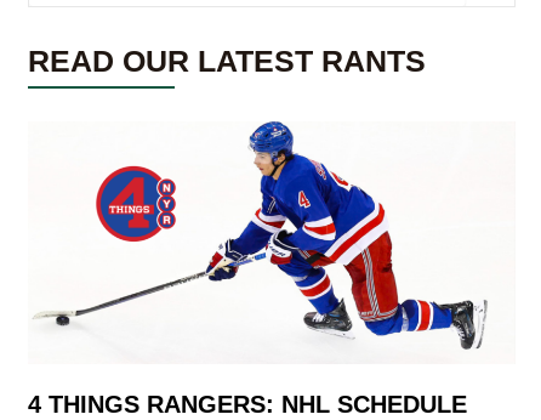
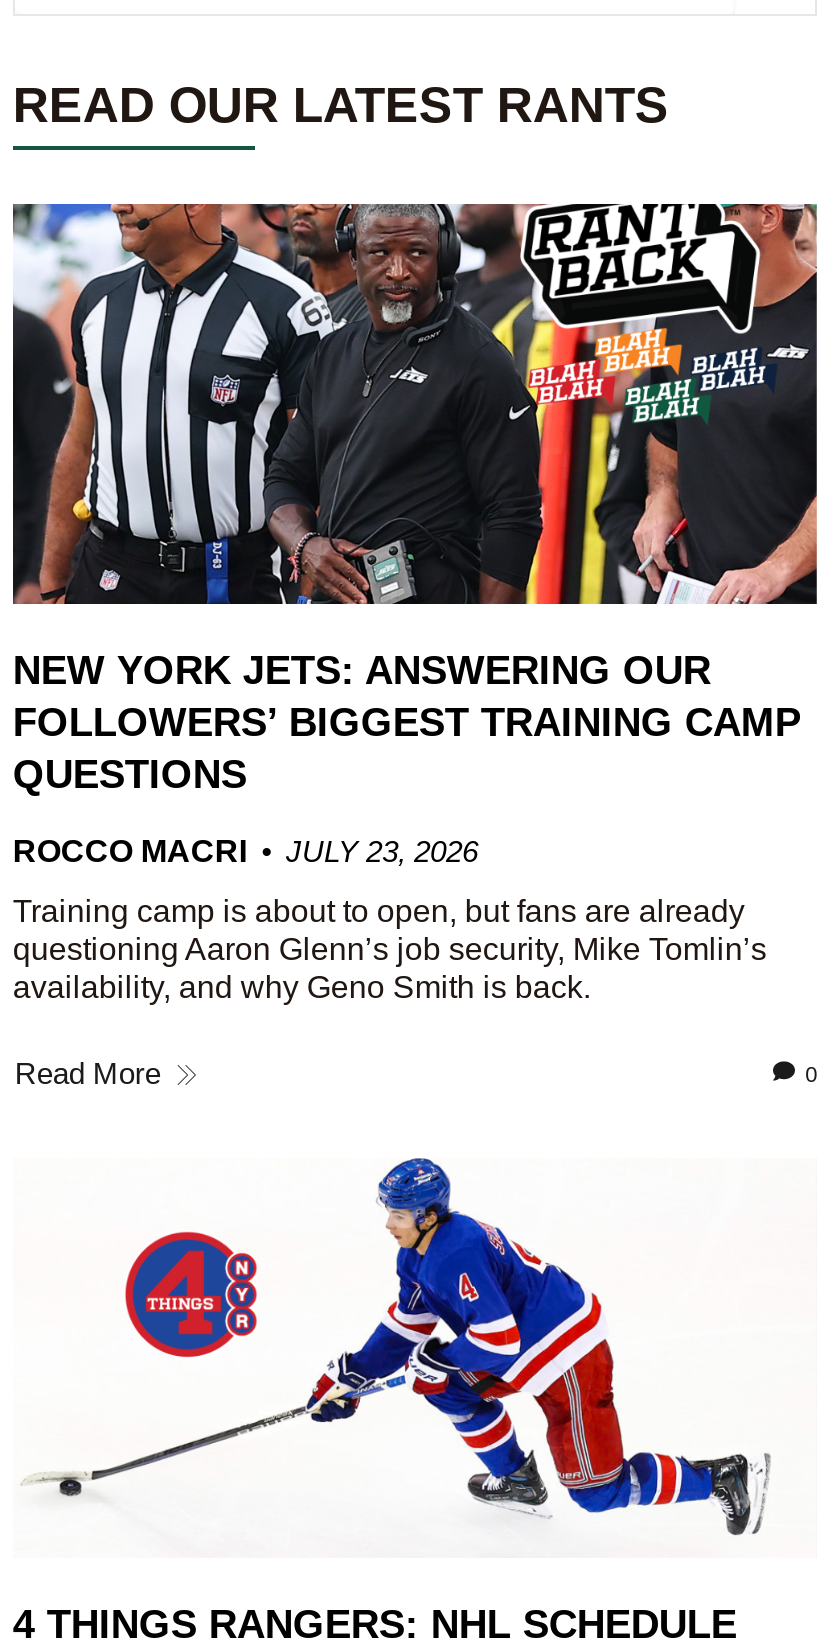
none -> [11,202,819,1091] [image] | NEW YORK JETS: ANSWERING OUR | FOLLOWERS’ BIGGEST TRAINING CAMP | QUESTIONS | ROCCO MACRI | JULY 23, 2026 | Training camp is about to open, but fans are already | questioning Aaron Glenn’s job security, Mike Tomlin’s | availability, and why Geno Smith is back. | Read More | 0

